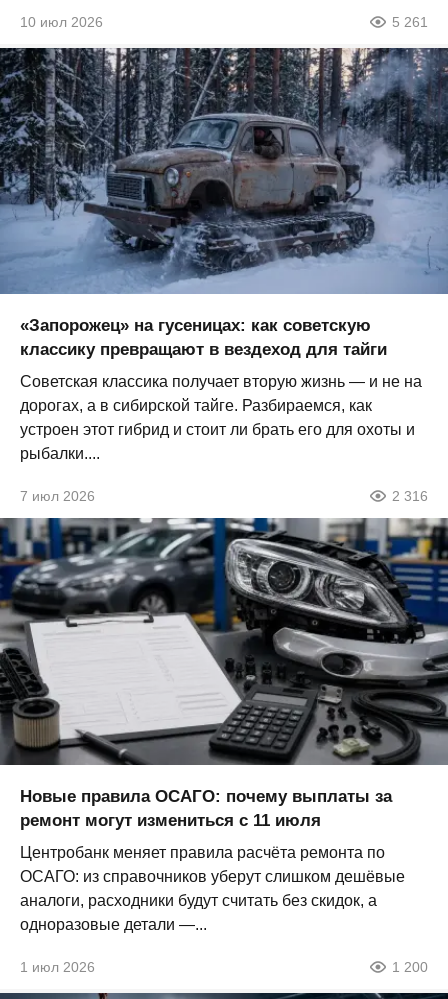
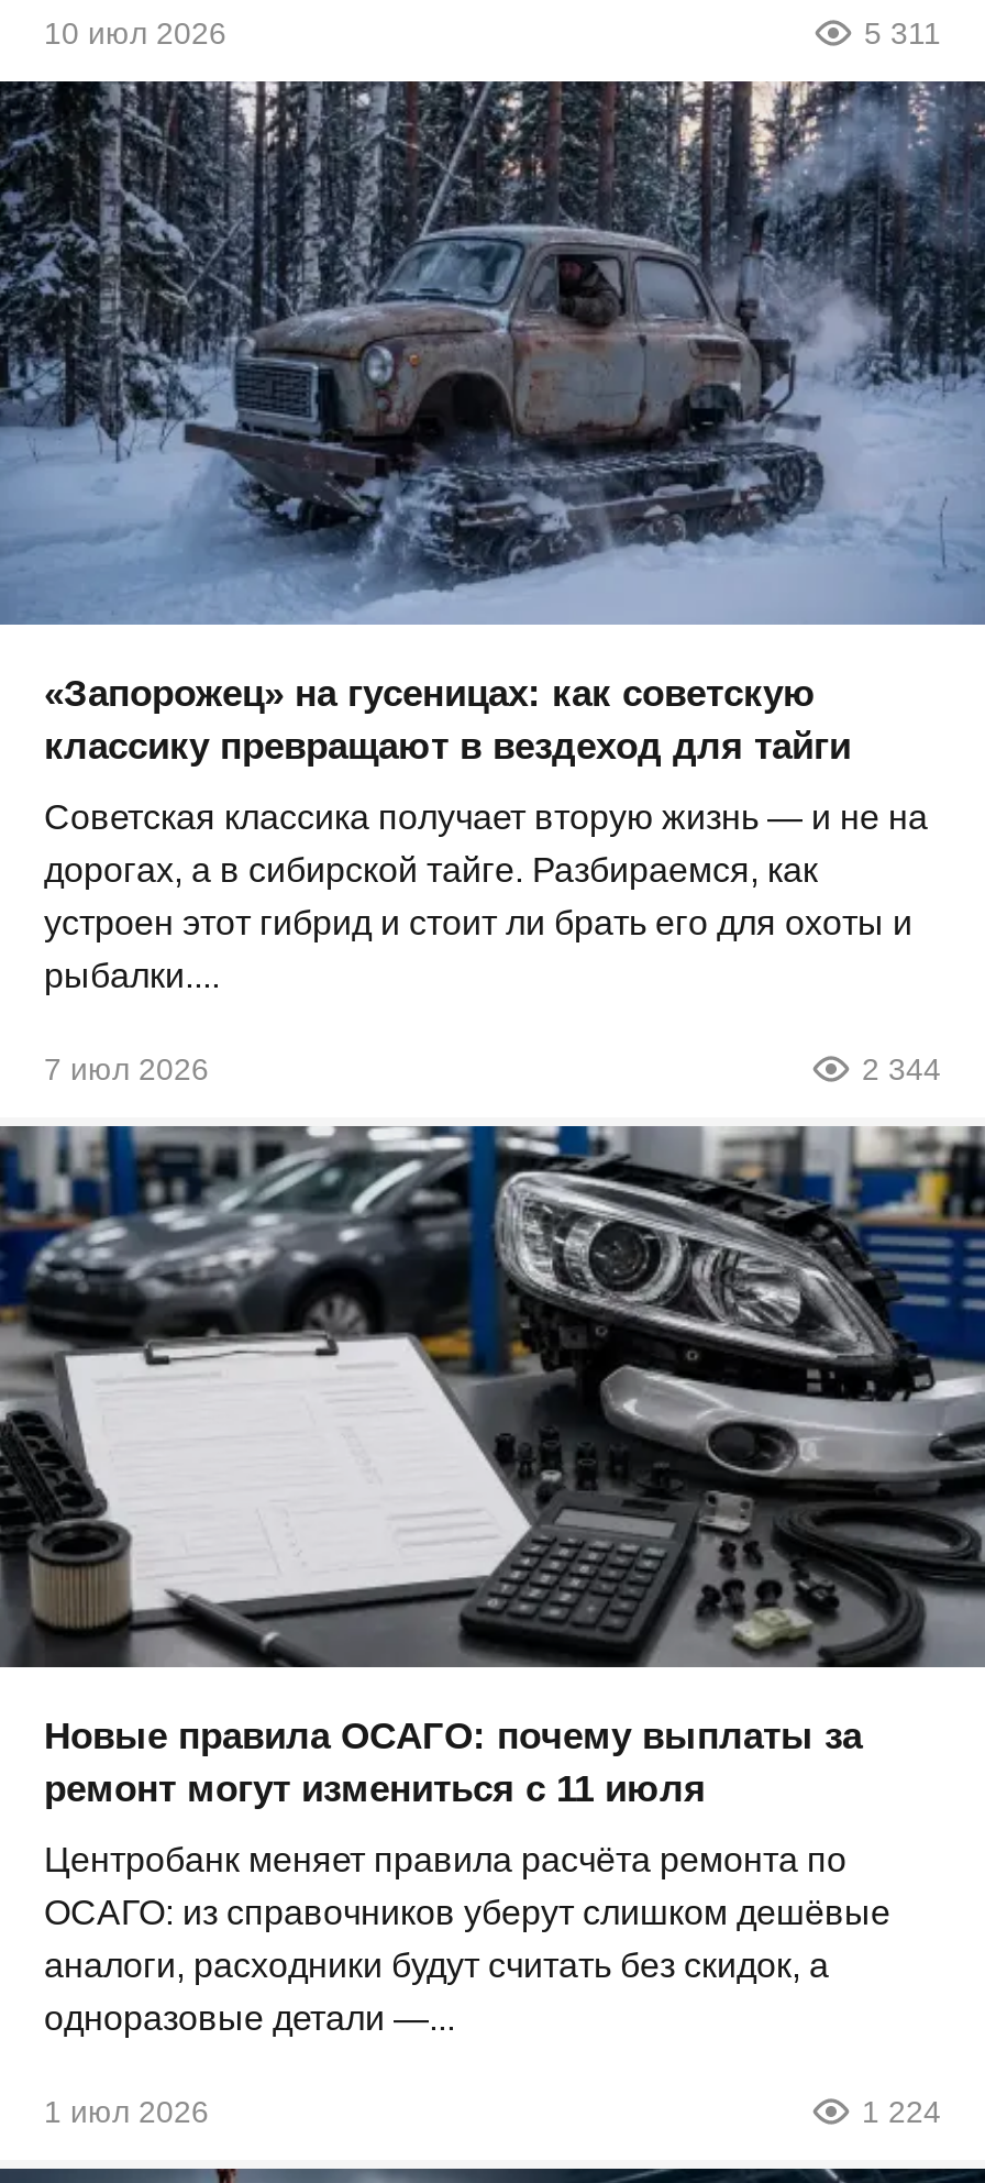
[392,14,428,30] 5 261 -> [864,16,941,52] 5 311
[392,488,428,504] 2 316 -> [862,1051,941,1086] 2 344
[392,959,428,975] 1 200 -> [862,2094,941,2130] 1 224

